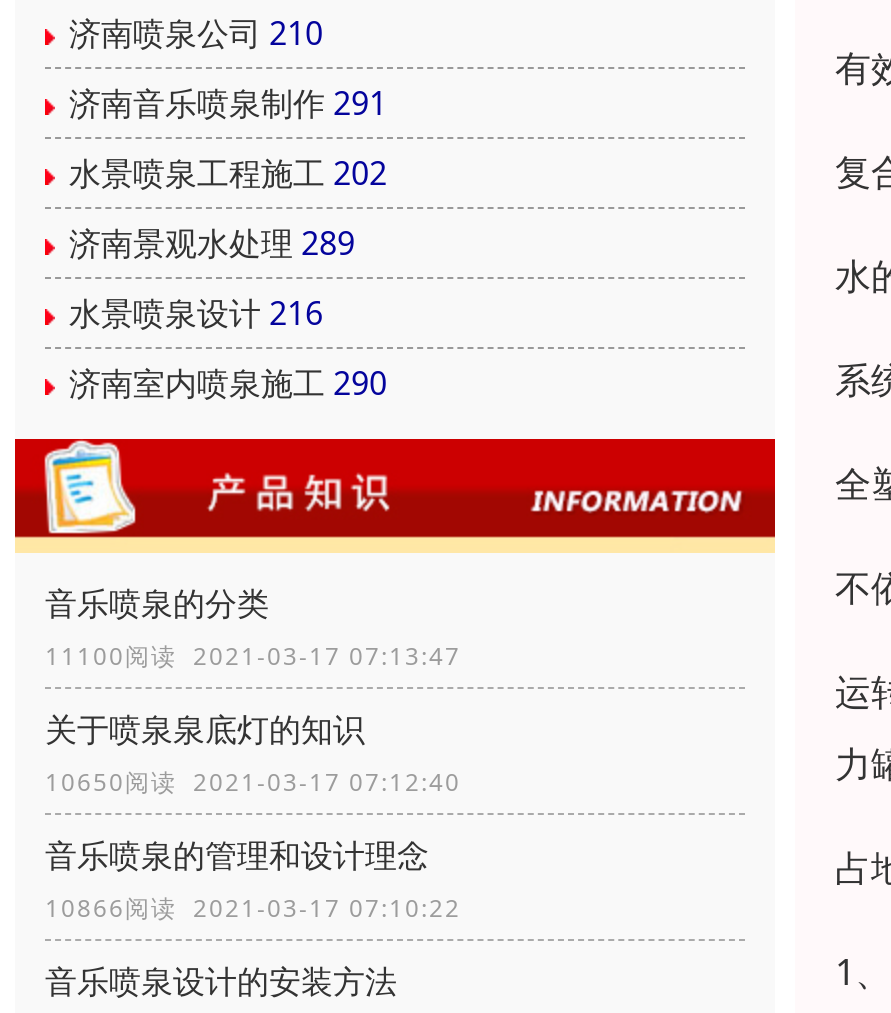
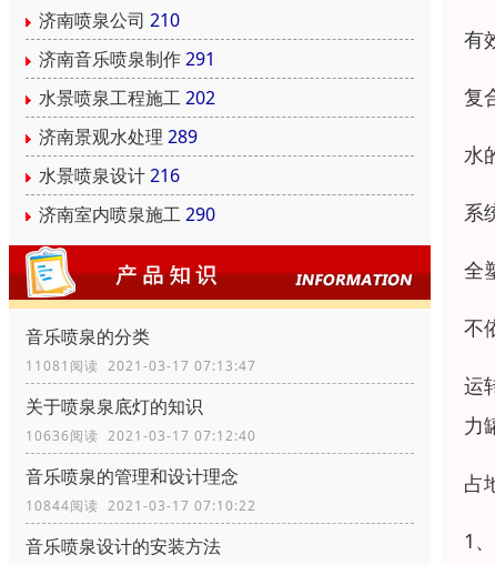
[45,639,461,673] 11100阅读 2021-03-17 07:13:47 -> [26,357,256,375] 11081阅读 2021-03-17 07:13:47
[45,765,461,799] 10650阅读 2021-03-17 07:12:40 -> [26,426,256,445] 10636阅读 2021-03-17 07:12:40
[45,891,461,925] 10866阅读 2021-03-17 07:10:22 -> [26,496,256,515] 10844阅读 2021-03-17 07:10:22

